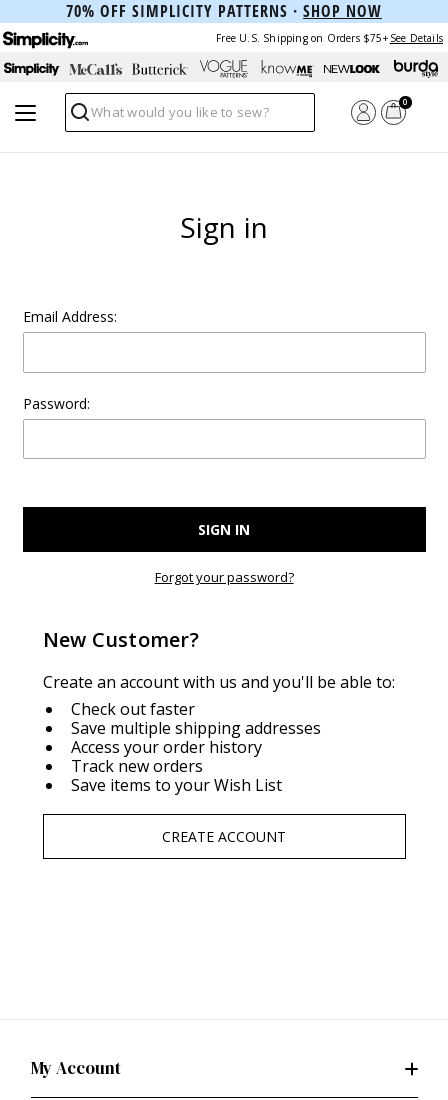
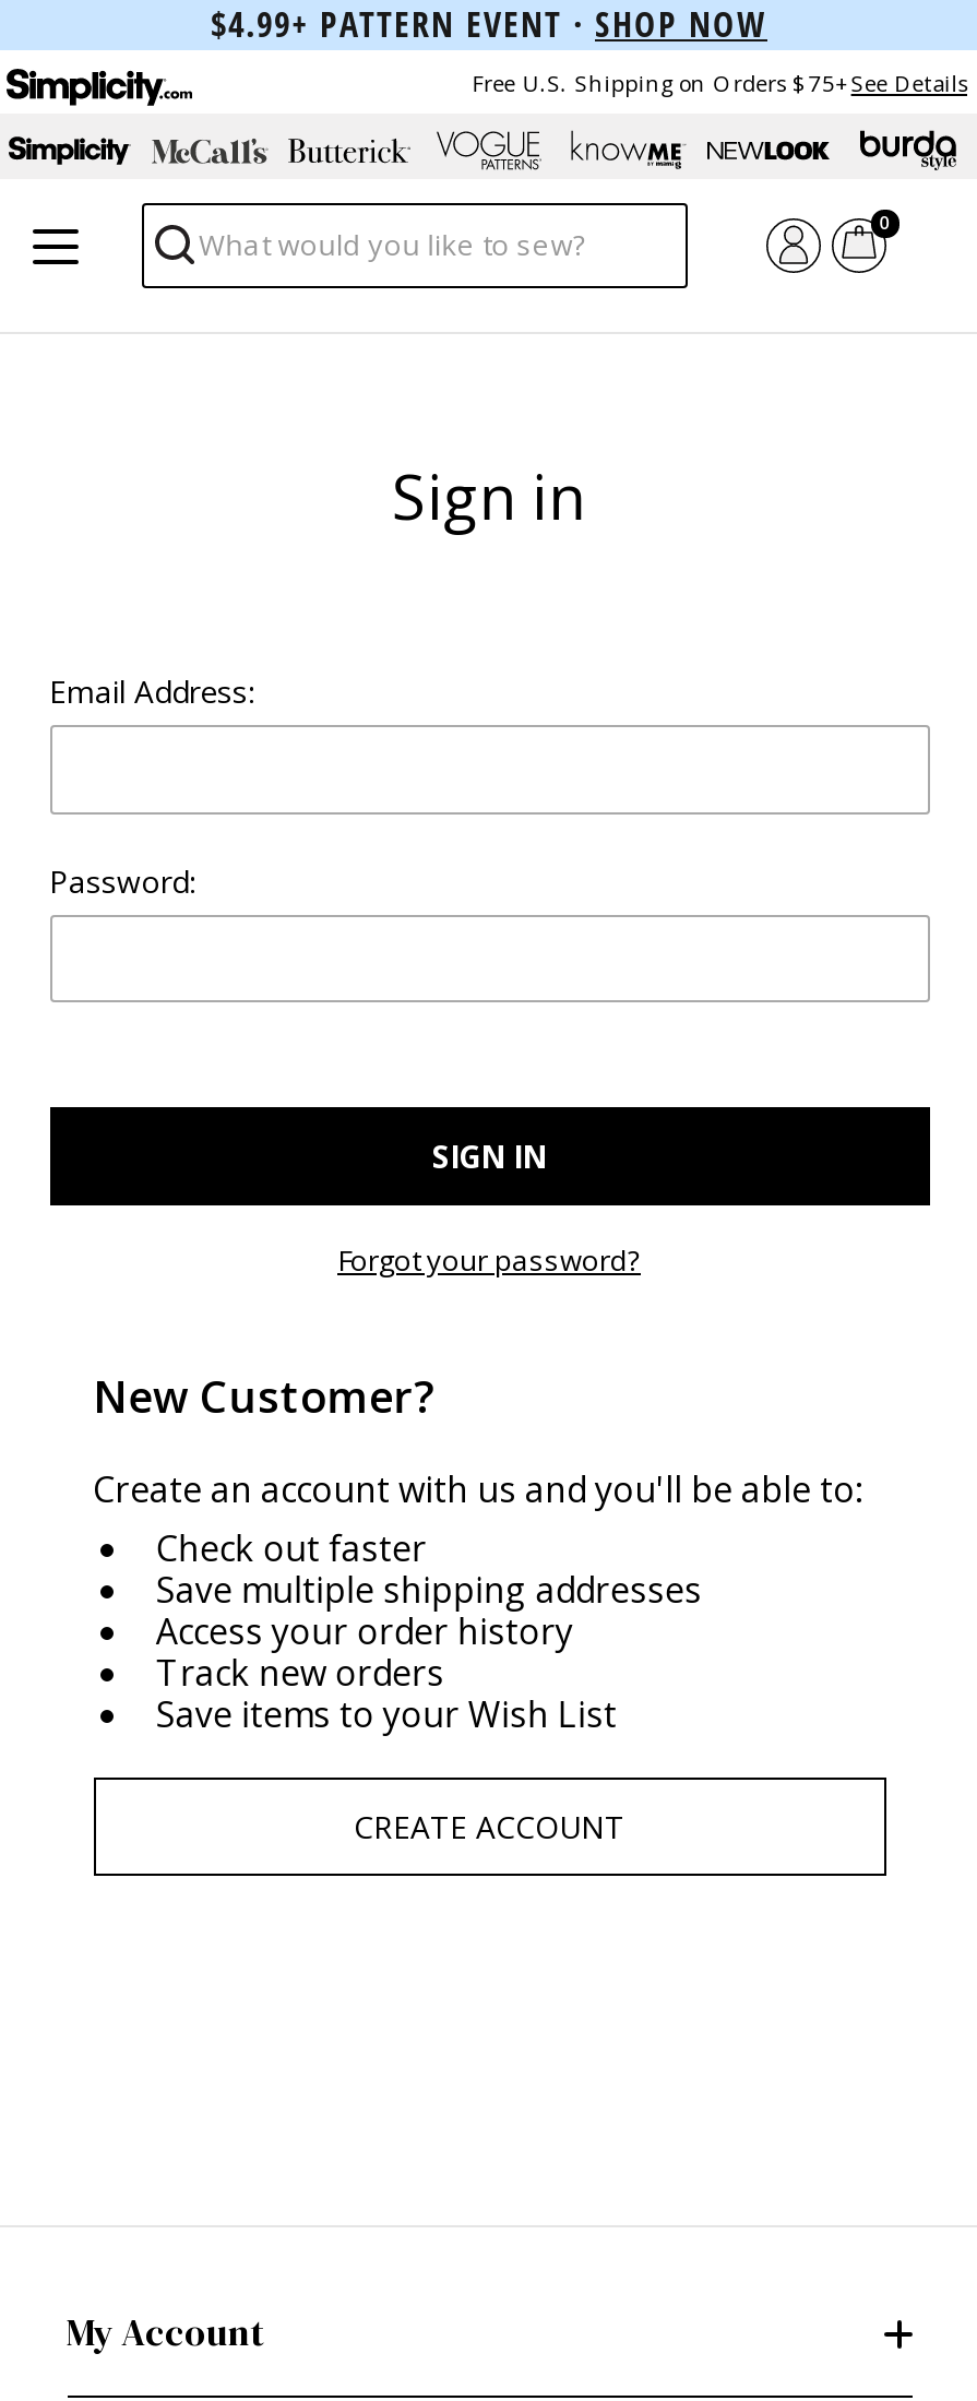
[66,0,382,22] 70% OFF SIMPLICITY PATTERNS · SHOP NOW -> [211,0,767,48] $4.99+ PATTERN EVENT · SHOP NOW

